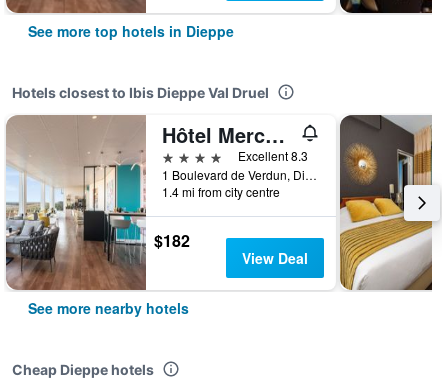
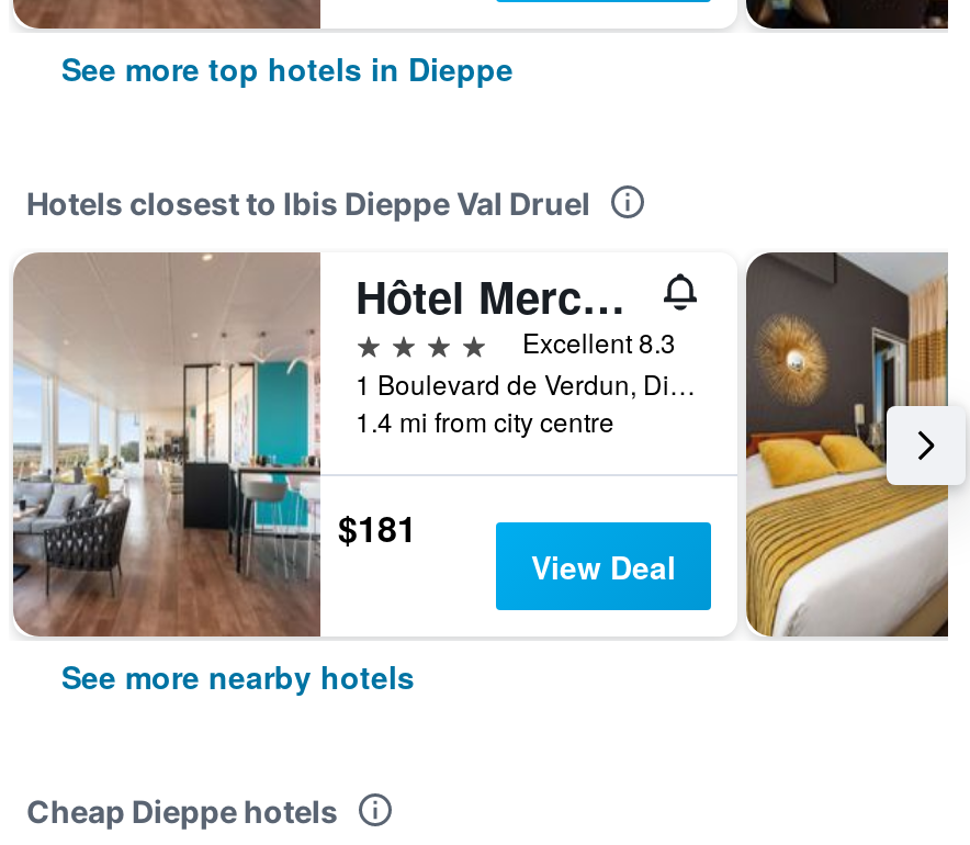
[154,229,190,252] $182 -> [338,503,417,554] $181

